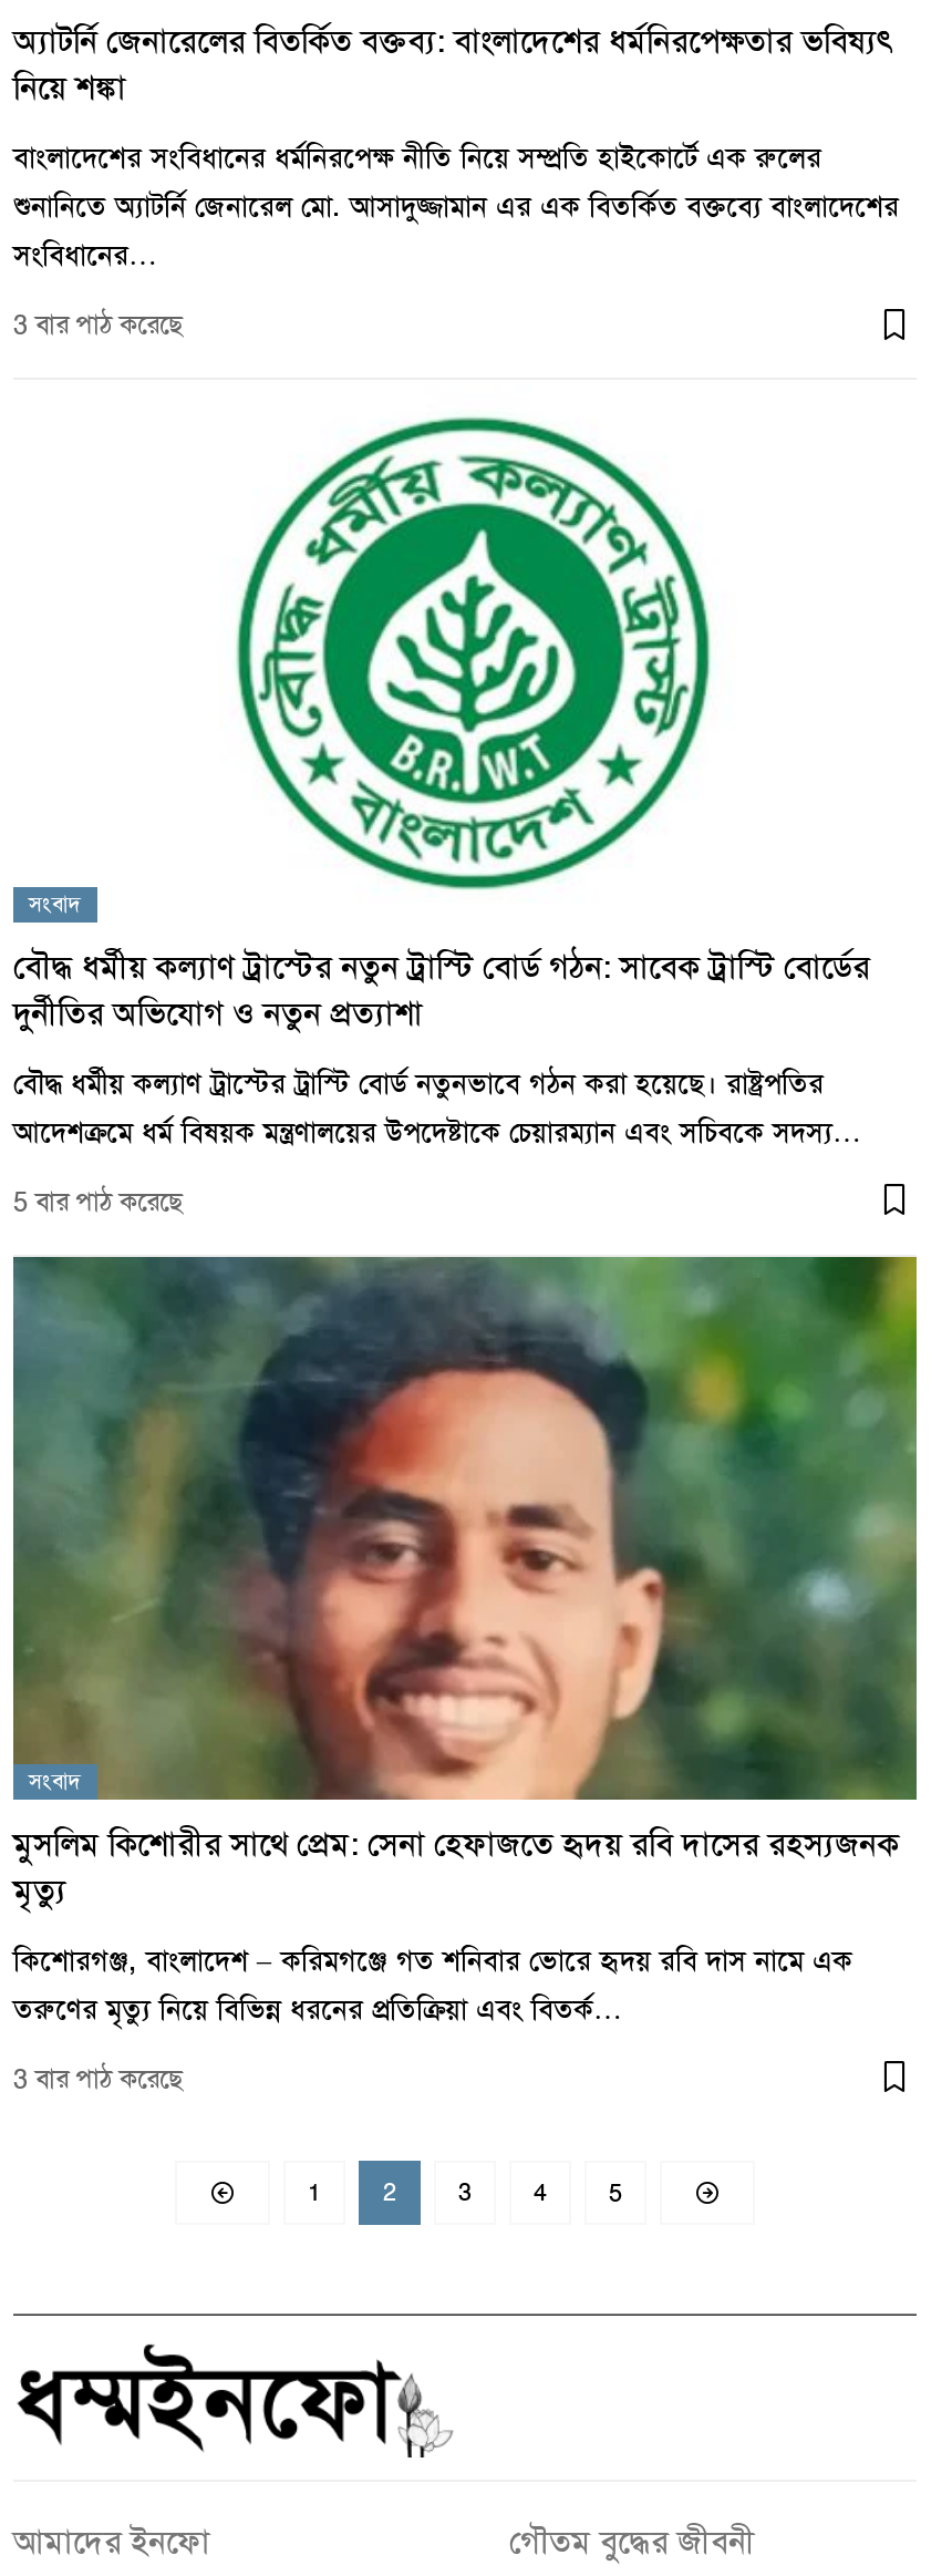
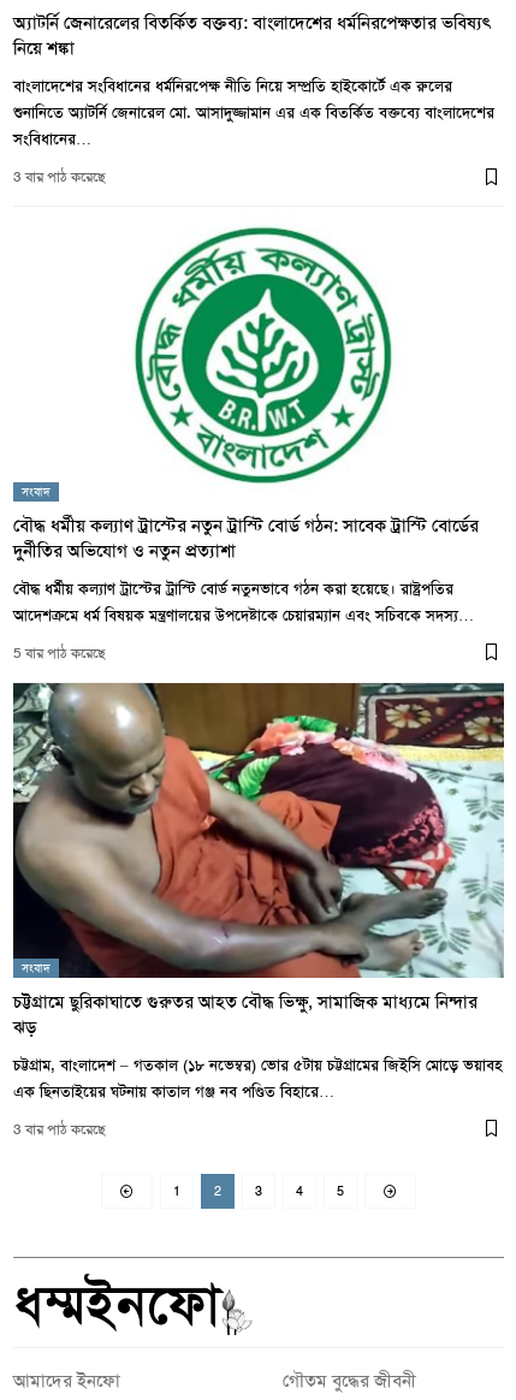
[11,1255,919,1912] [image] | মুসলিম কিশোরীর সাথে প্রেম: সেনা হেফাজতে হৃদয় রবি দাসের রহস্যজনক | মৃত্যু -> [12,682,505,1039] [image] | চট্টগ্রামে ছুরিকাঘাতে গুরুতর আহত বৌদ্ধ ভিক্ষু, সামাজিক মাধ্যমে নিন্দার | ঝড়
[13,1941,852,2027] কিশোরগঞ্জ, বাংলাদেশ – করিমগঞ্জে গত শনিবার ভোরে হৃদয় রবি দাস নামে এক | তরুণের মৃত্যু নিয়ে বিভিন্ন ধরনের প্রতিক্রিয়া এবং বিতর্ক… -> [13,1055,503,1101] চট্টগ্রাম, বাংলাদেশ – গতকাল (১৮ নভেম্বর) ভোর ৫টায় চট্টগ্রামের জিইসি মোড়ে ভয়াবহ | এক ছিনতাইয়ের ঘটনায় কাতাল গঞ্জ নব পণ্ডিত বিহারে…

